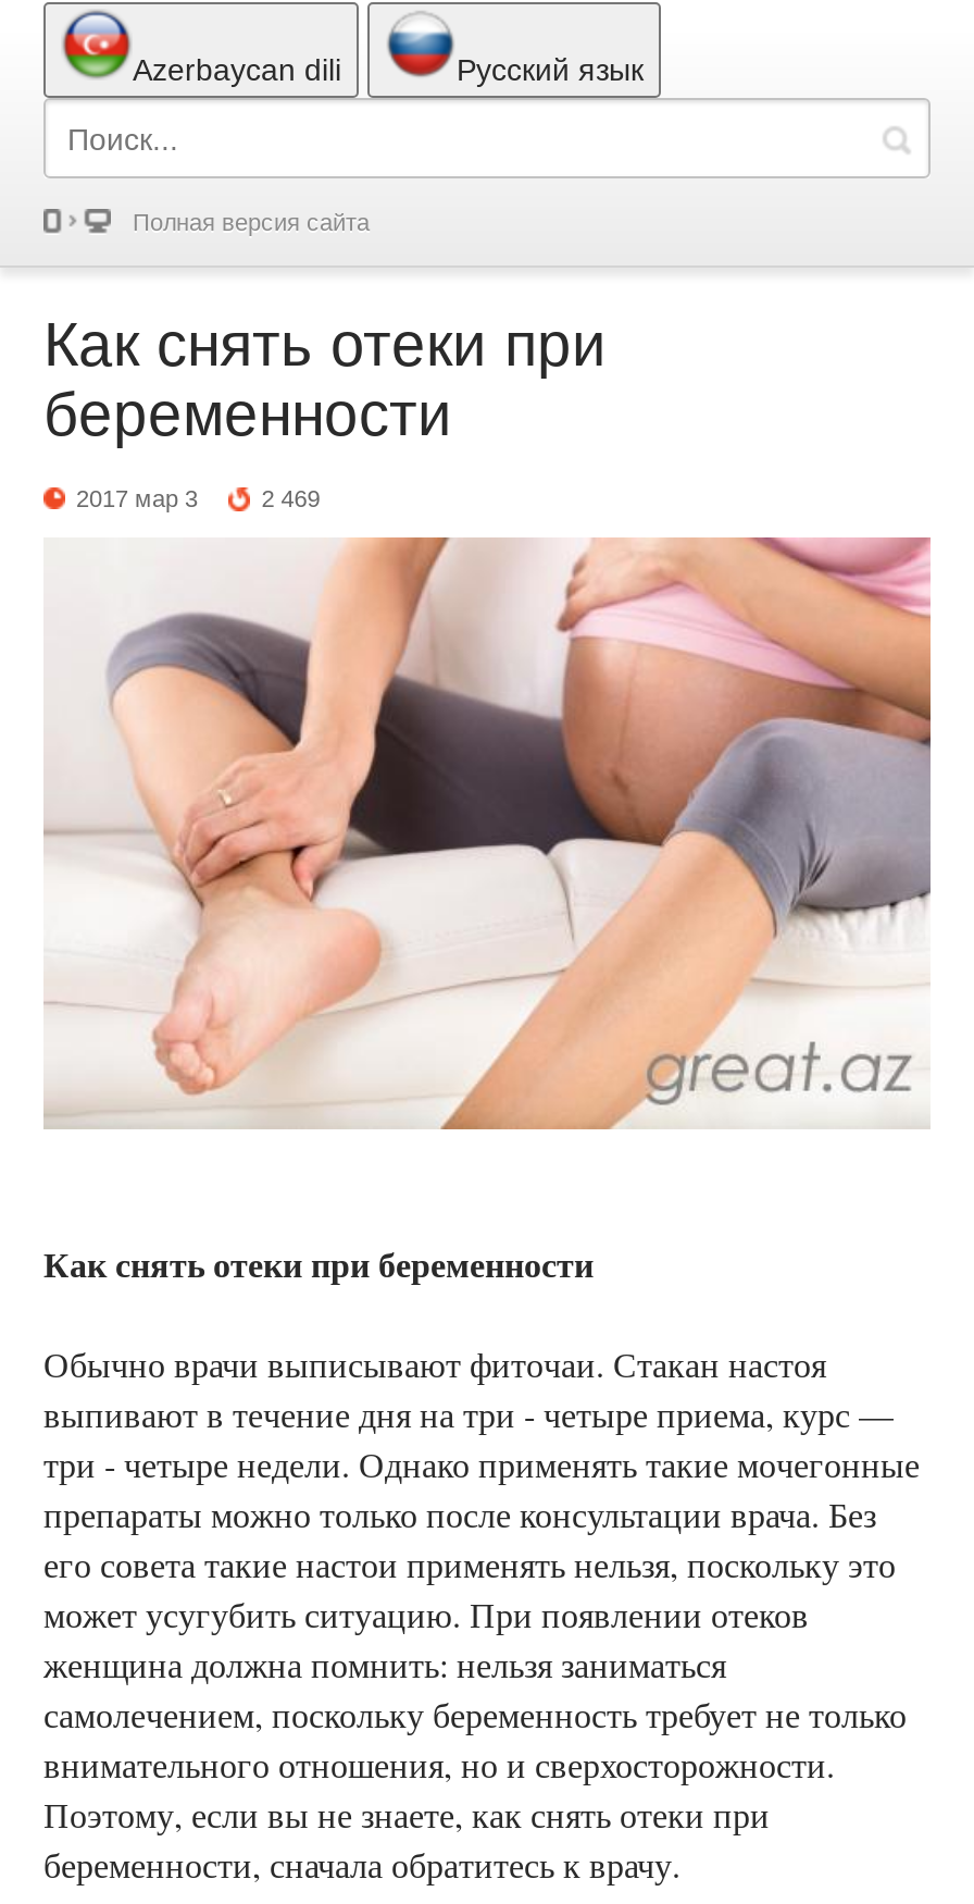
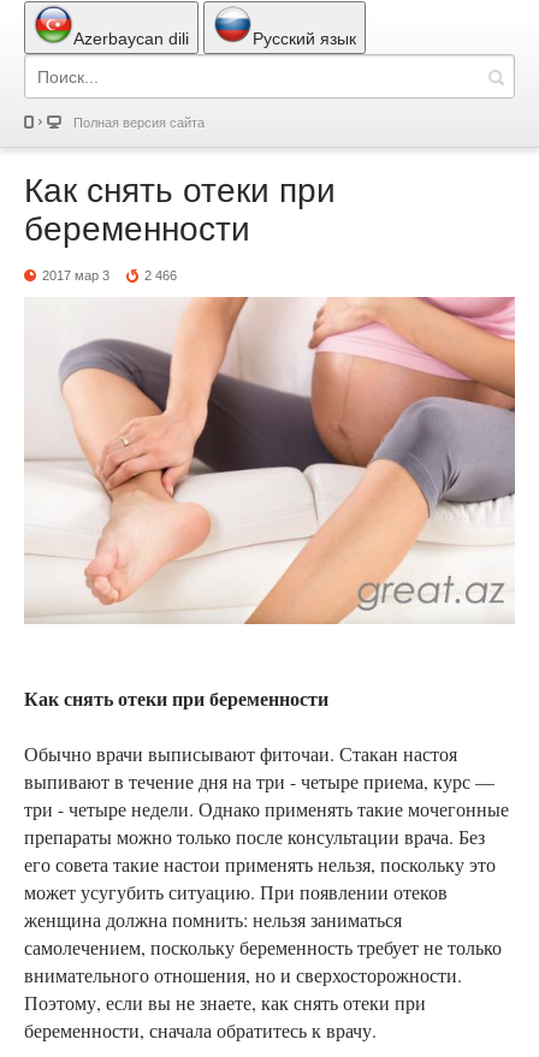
[261,485,320,511] 2 469 -> [145,268,177,283] 2 466

